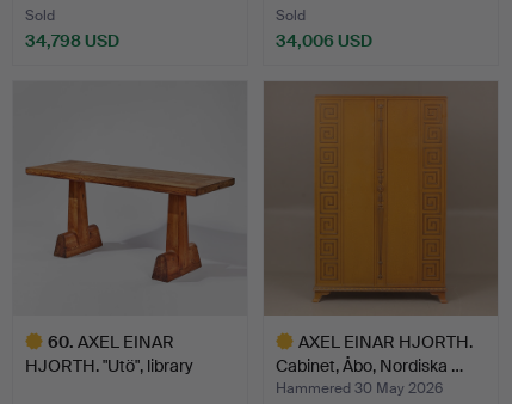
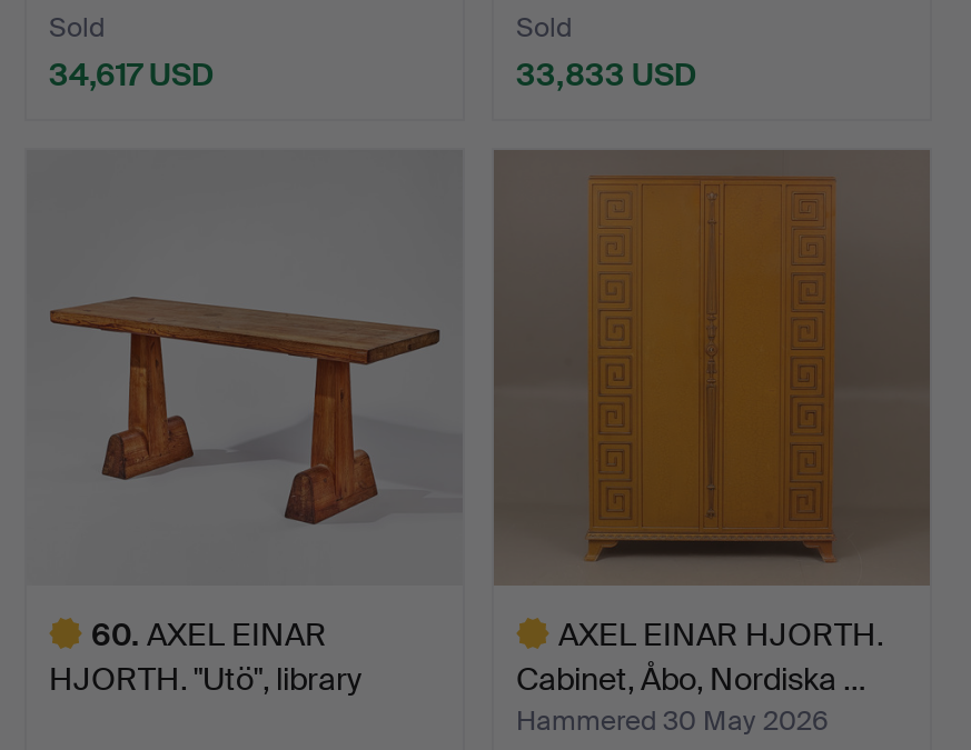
[25,30,119,51] 34,798 USD -> [49,54,214,94] 34,617 USD
[276,30,372,51] 34,006 USD -> [516,54,696,94] 33,833 USD

